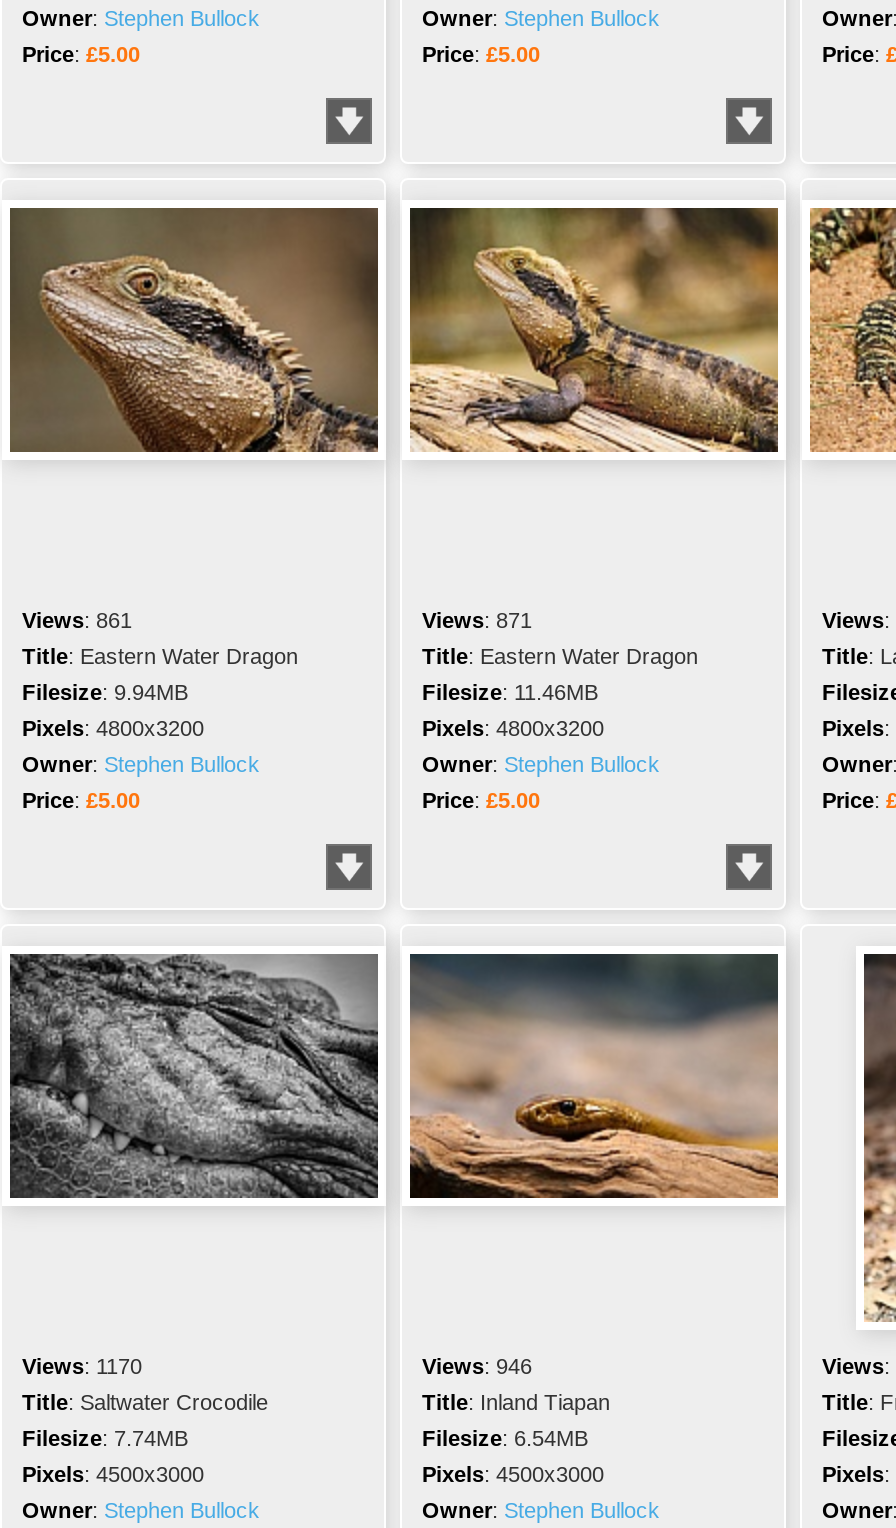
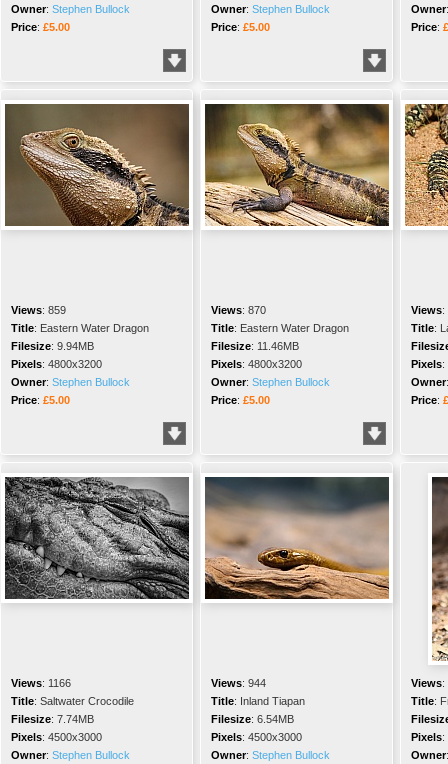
[22,608,132,632] Views: 861 -> [11,304,66,316] Views: 859
[422,608,532,632] Views: 871 -> [211,304,266,316] Views: 870
[22,1354,142,1378] Views: 1170 -> [11,677,71,689] Views: 1166
[422,1354,532,1378] Views: 946 -> [211,677,266,689] Views: 944

